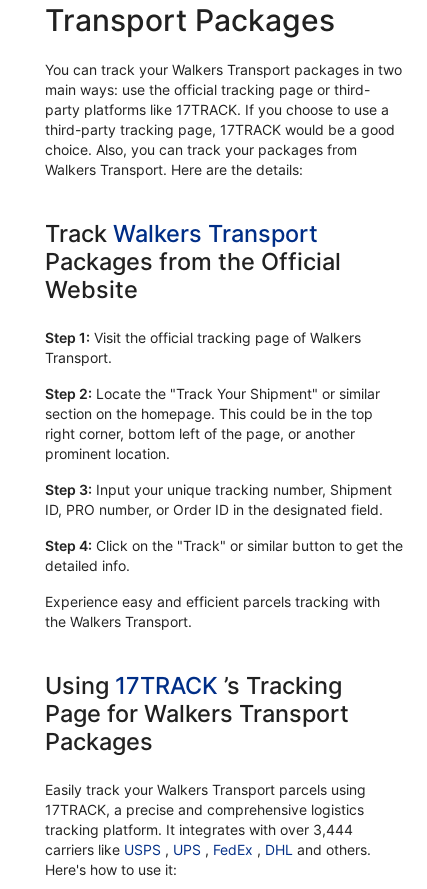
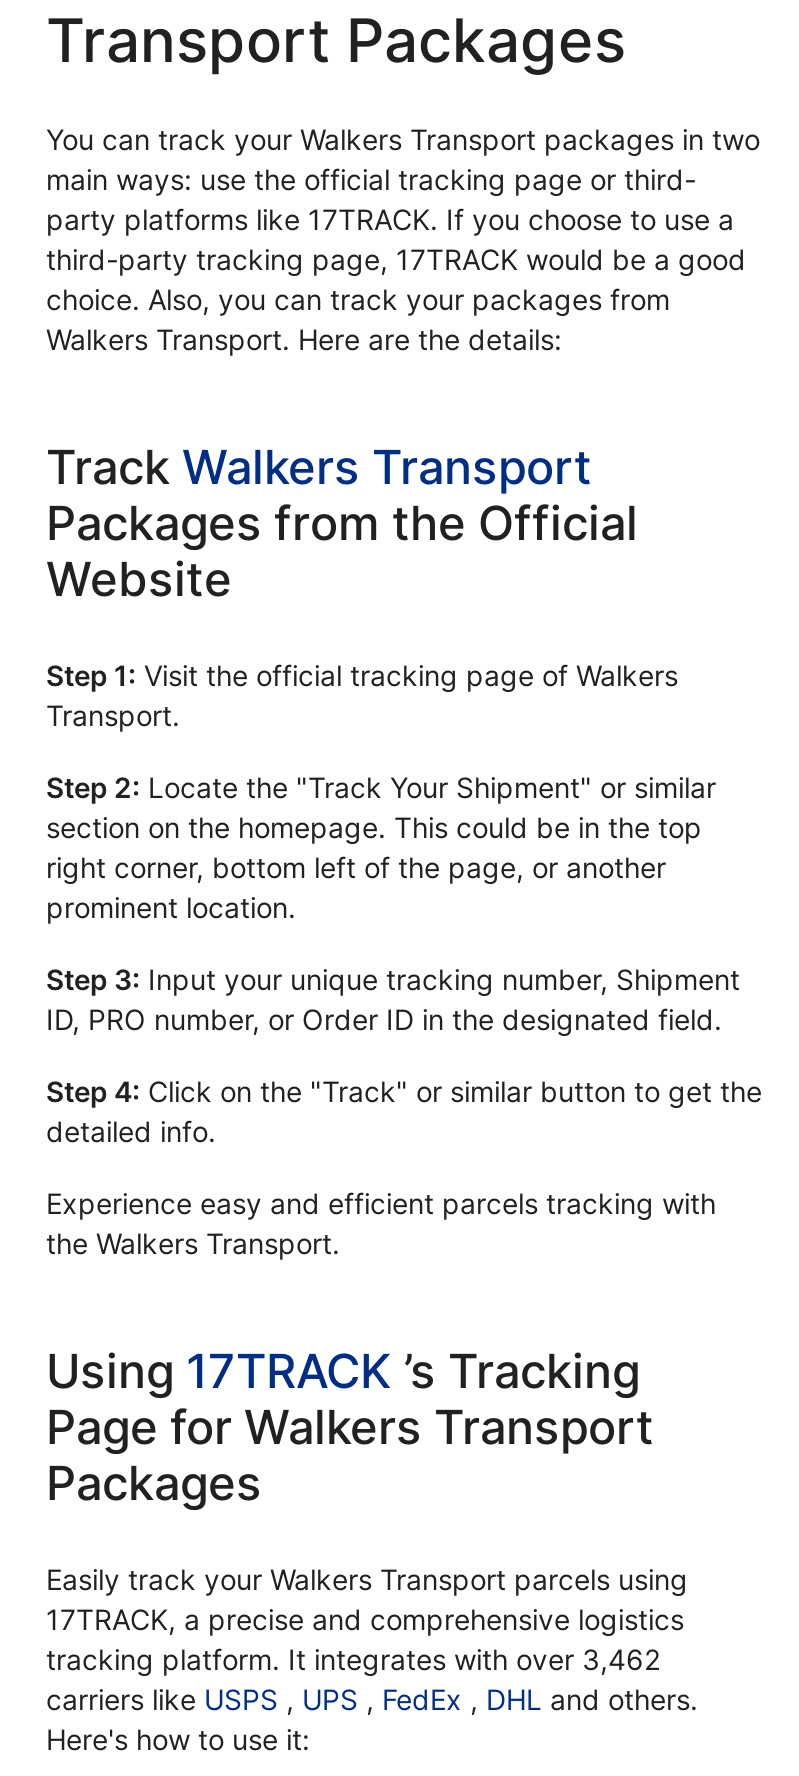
[45,821,353,838] tracking platform. It integrates with over 3,444 -> [46,1642,660,1676] tracking platform. It integrates with over 3,462

